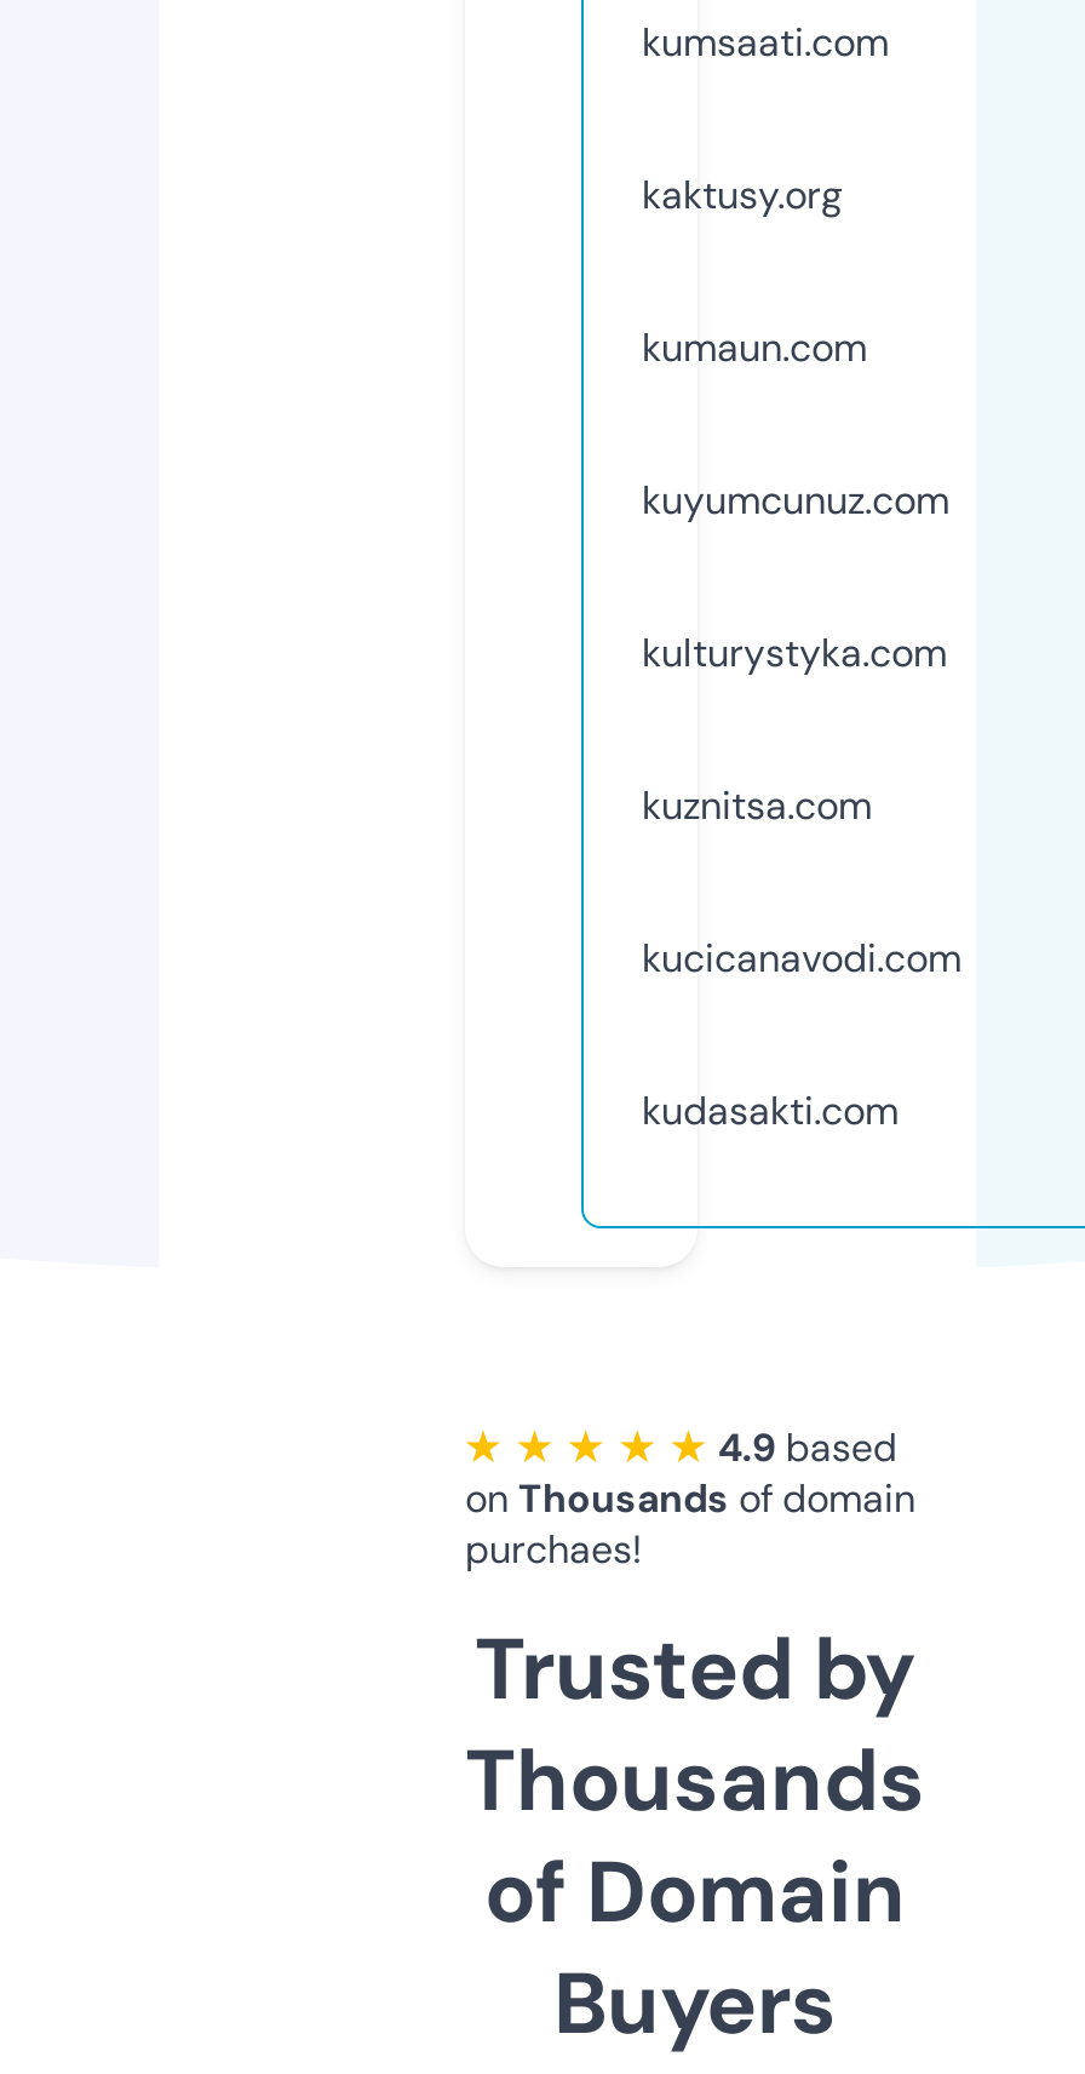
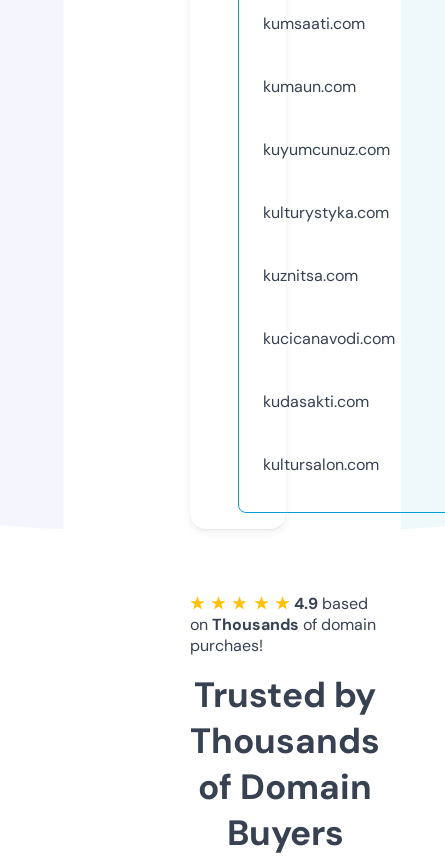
[642,169,843,220] kaktusy.org -> none
moved [642,322,961,1136] -> [263,76,395,412]: kumaun.com | kuyumcunuz.com | kulturystyka.com | kuznitsa.com | kucicanavodi.com | kudasakti.com
none -> [263,454,379,475] kultursalon.com

